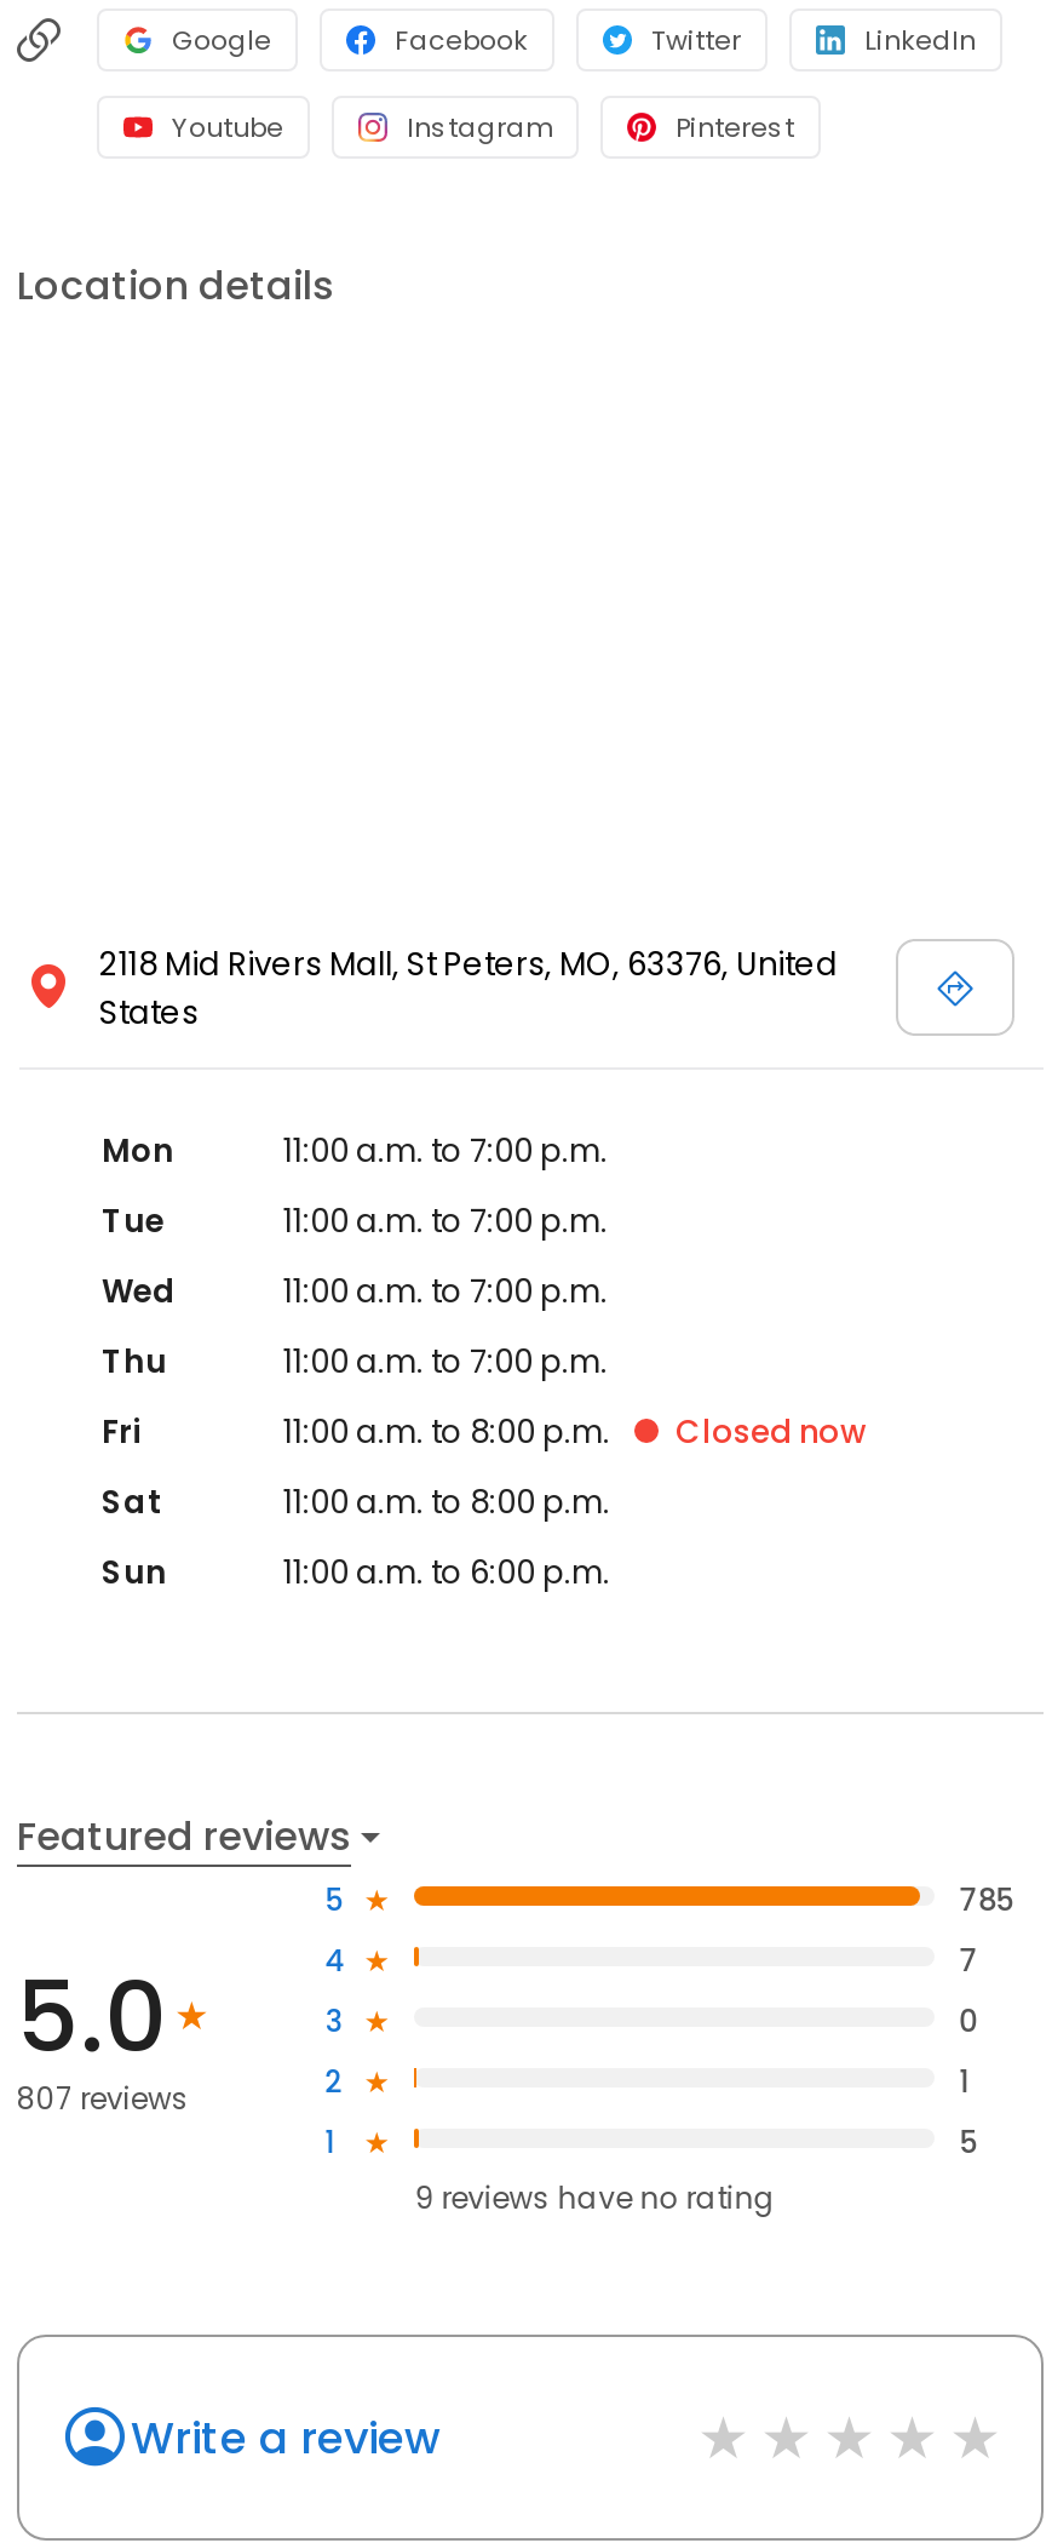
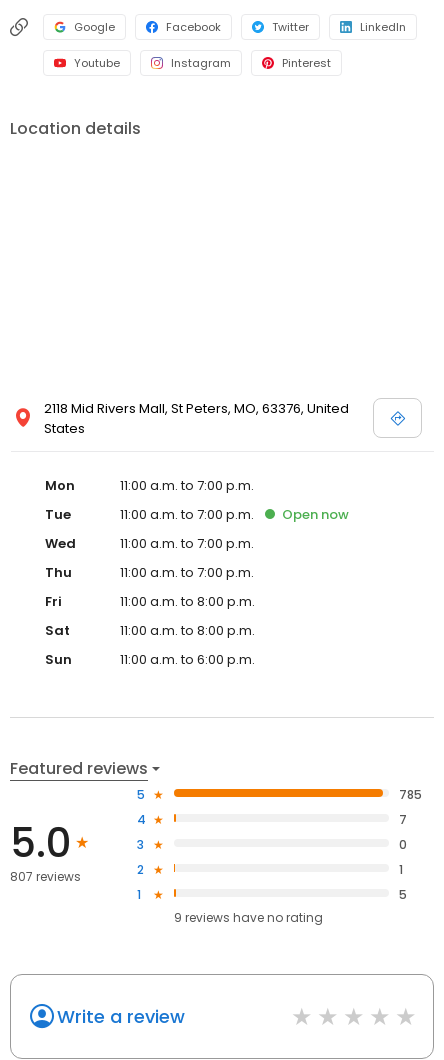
none -> [282,505,349,524] Open now
[676,1409,867,1455] Closed now -> none

